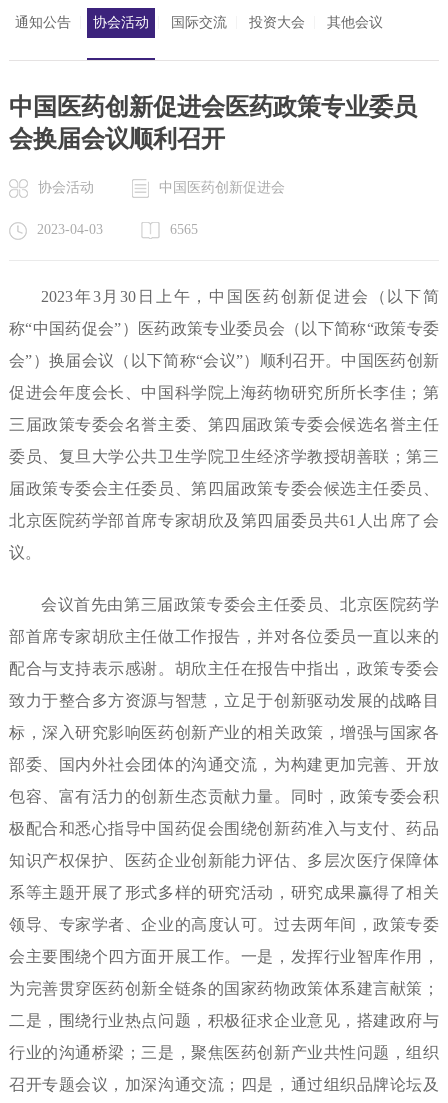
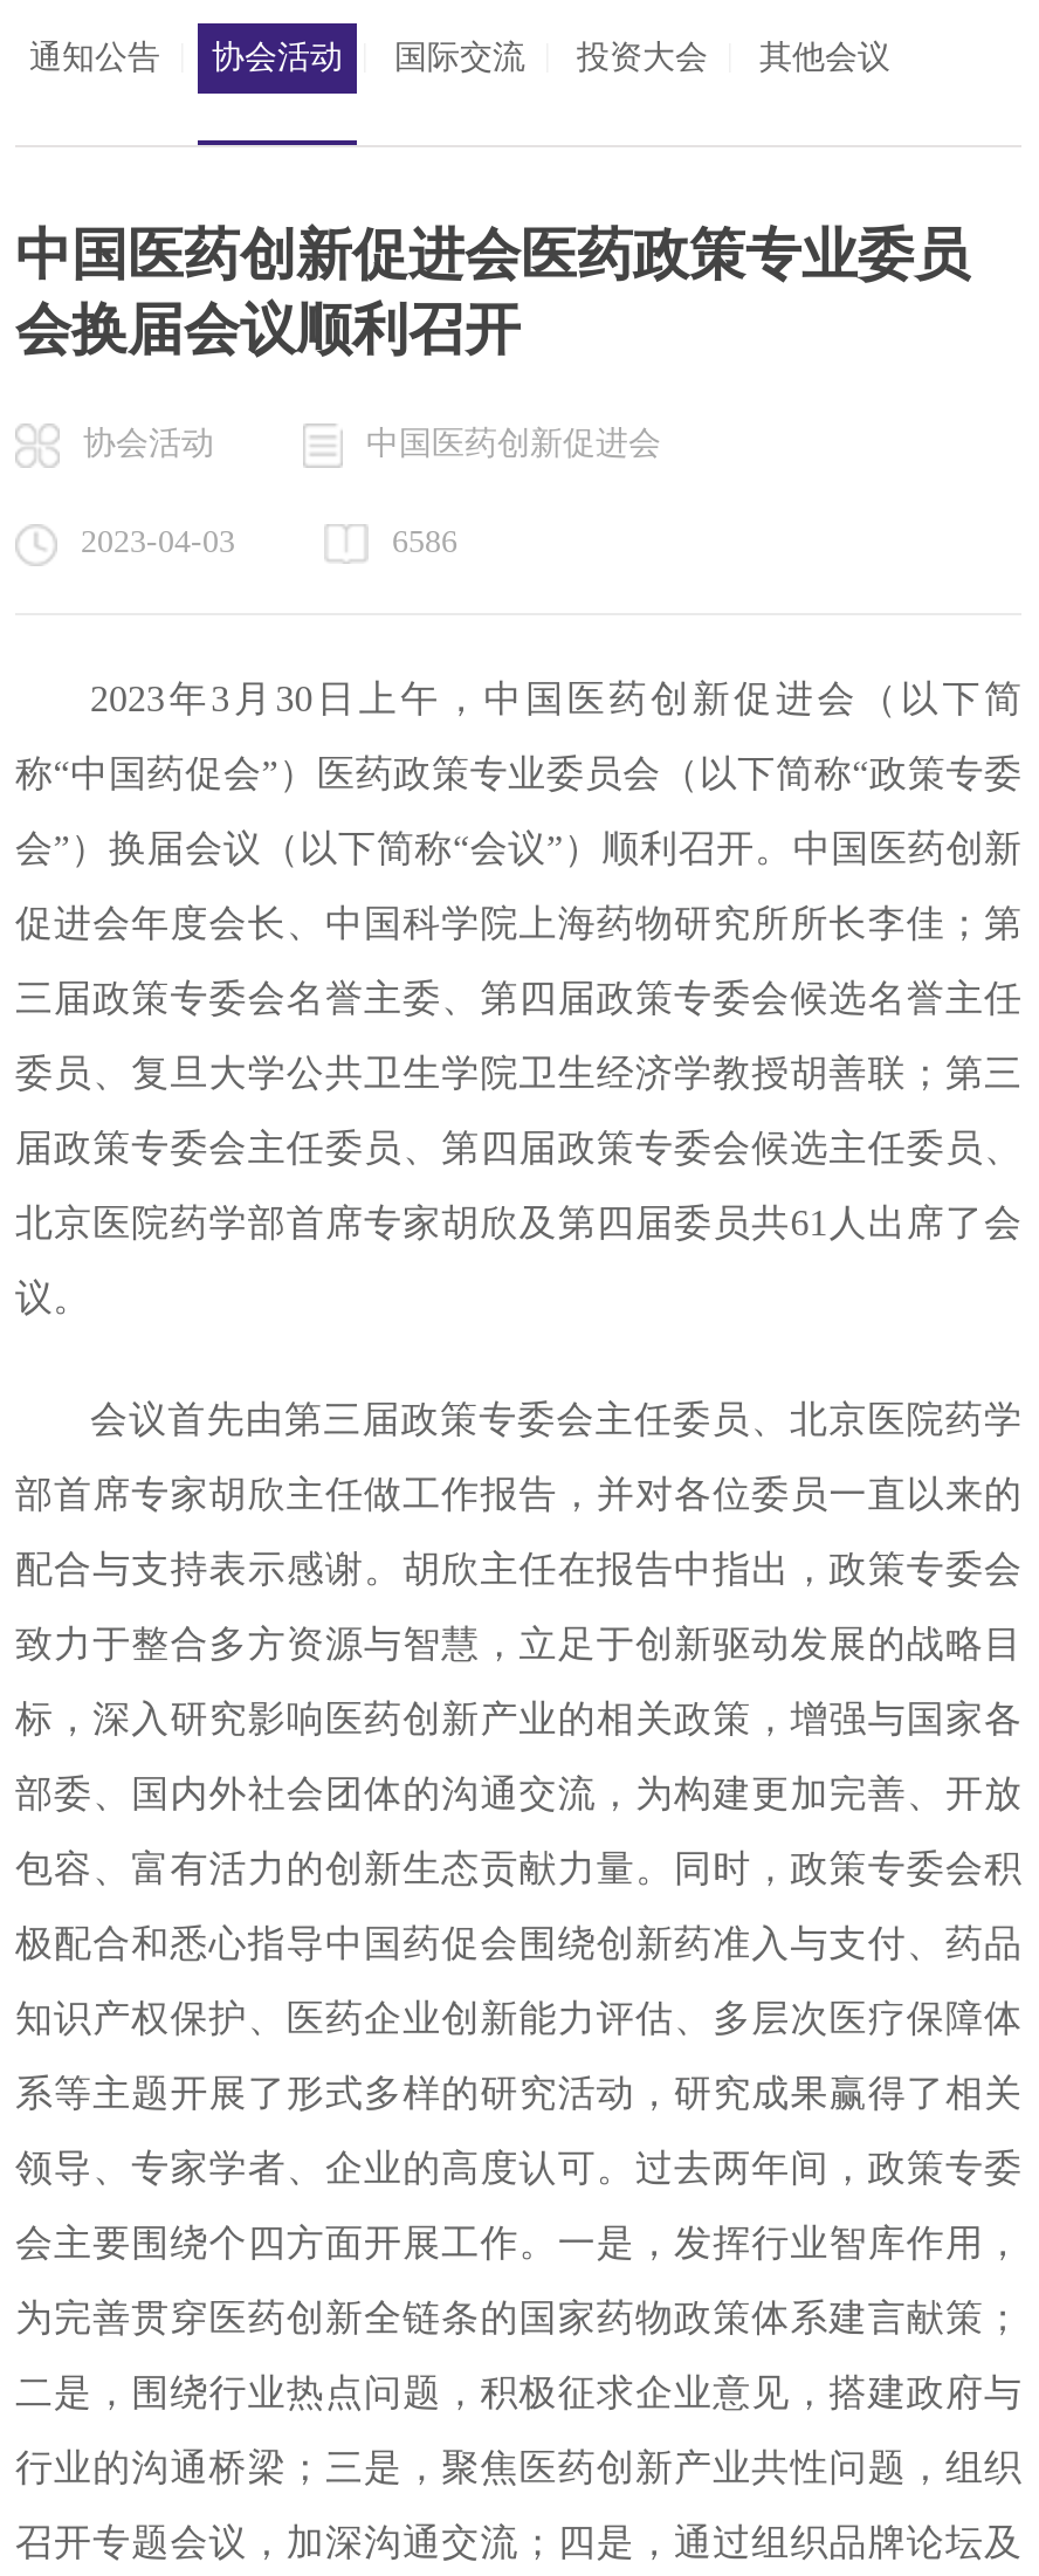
[170,222,198,237] 6565 -> [392,523,457,558] 6586

